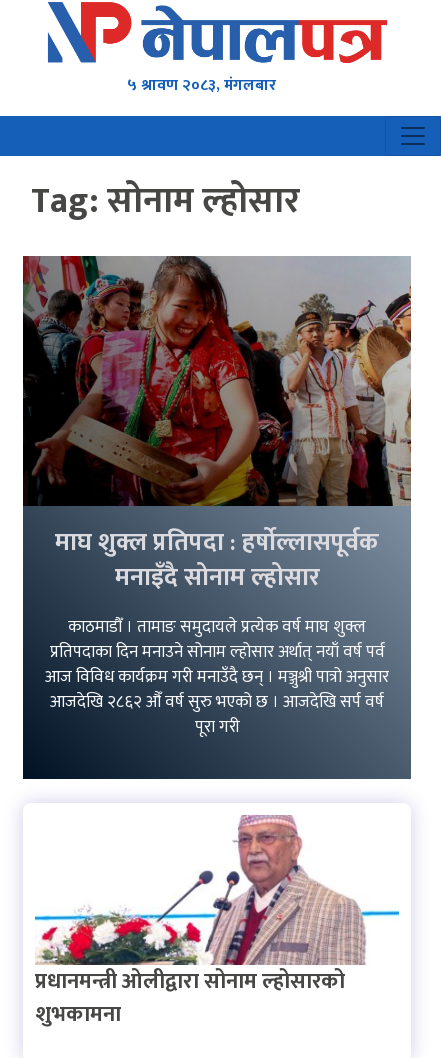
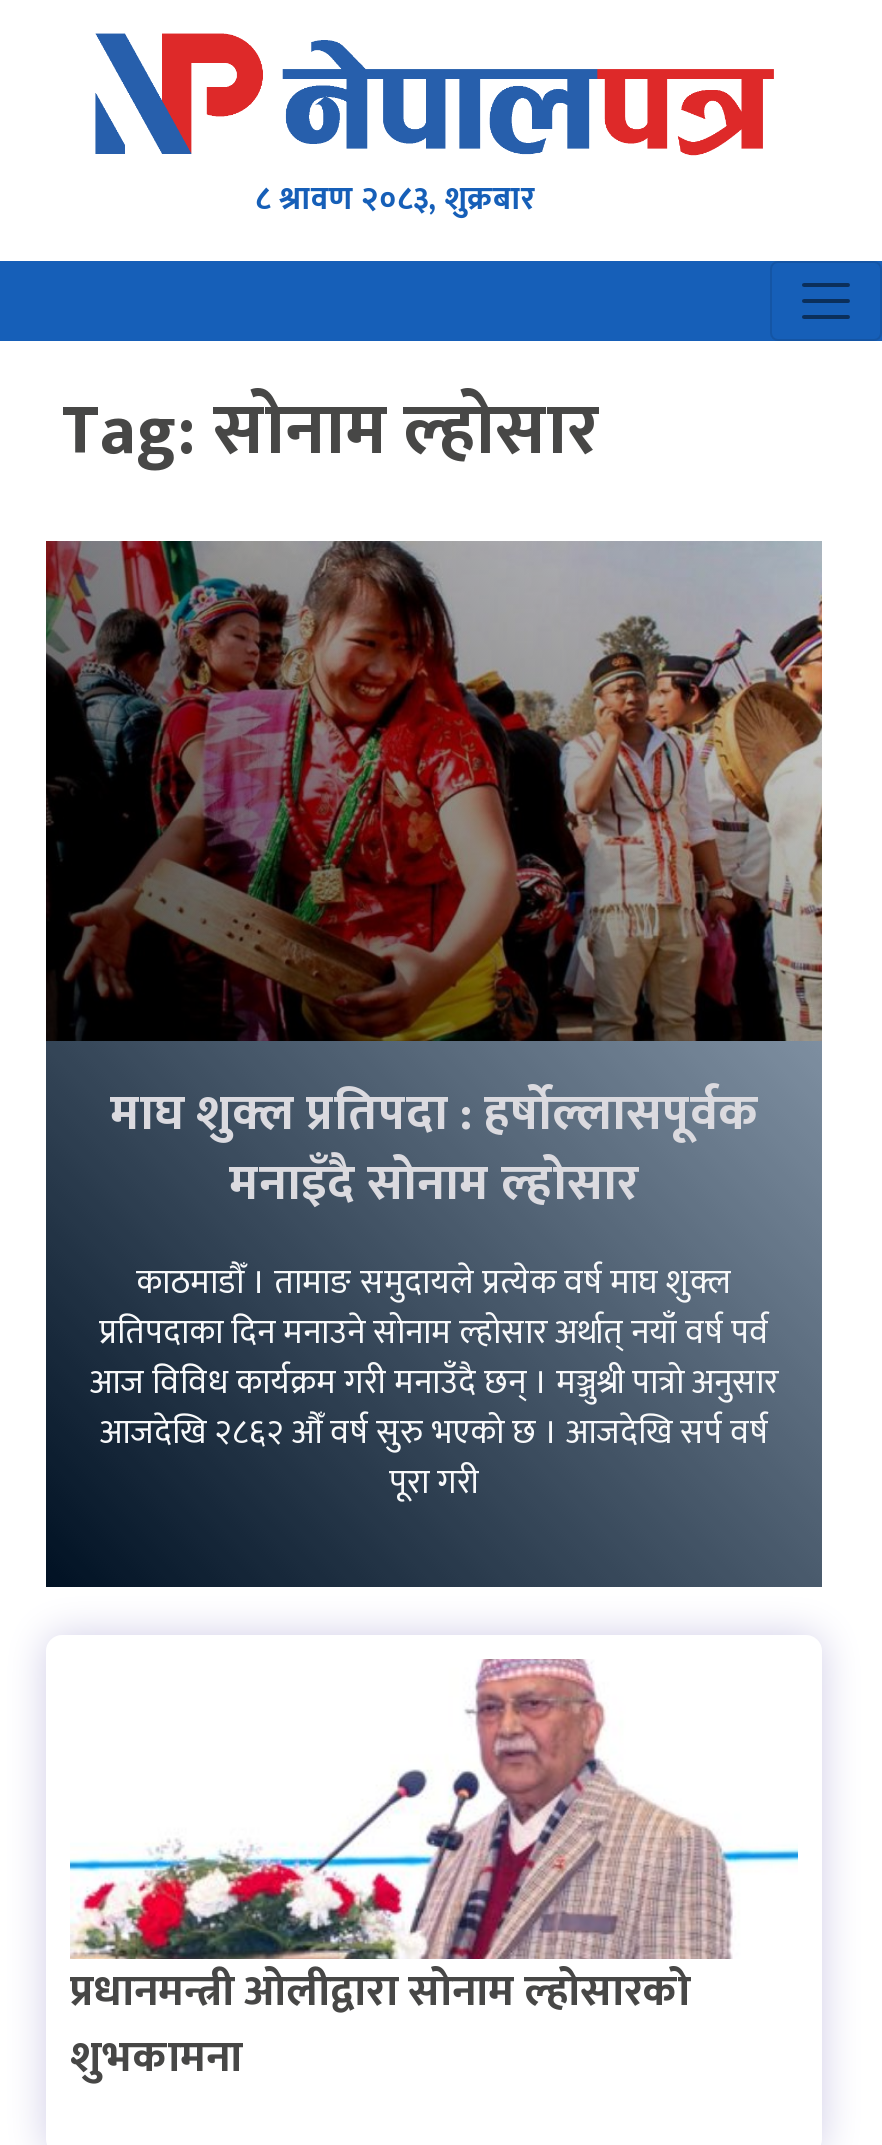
[127,72,276,99] ५ श्रावण २०८३, मंगलबार -> [255,174,535,228] ८ श्रावण २०८३, शुक्रबार

